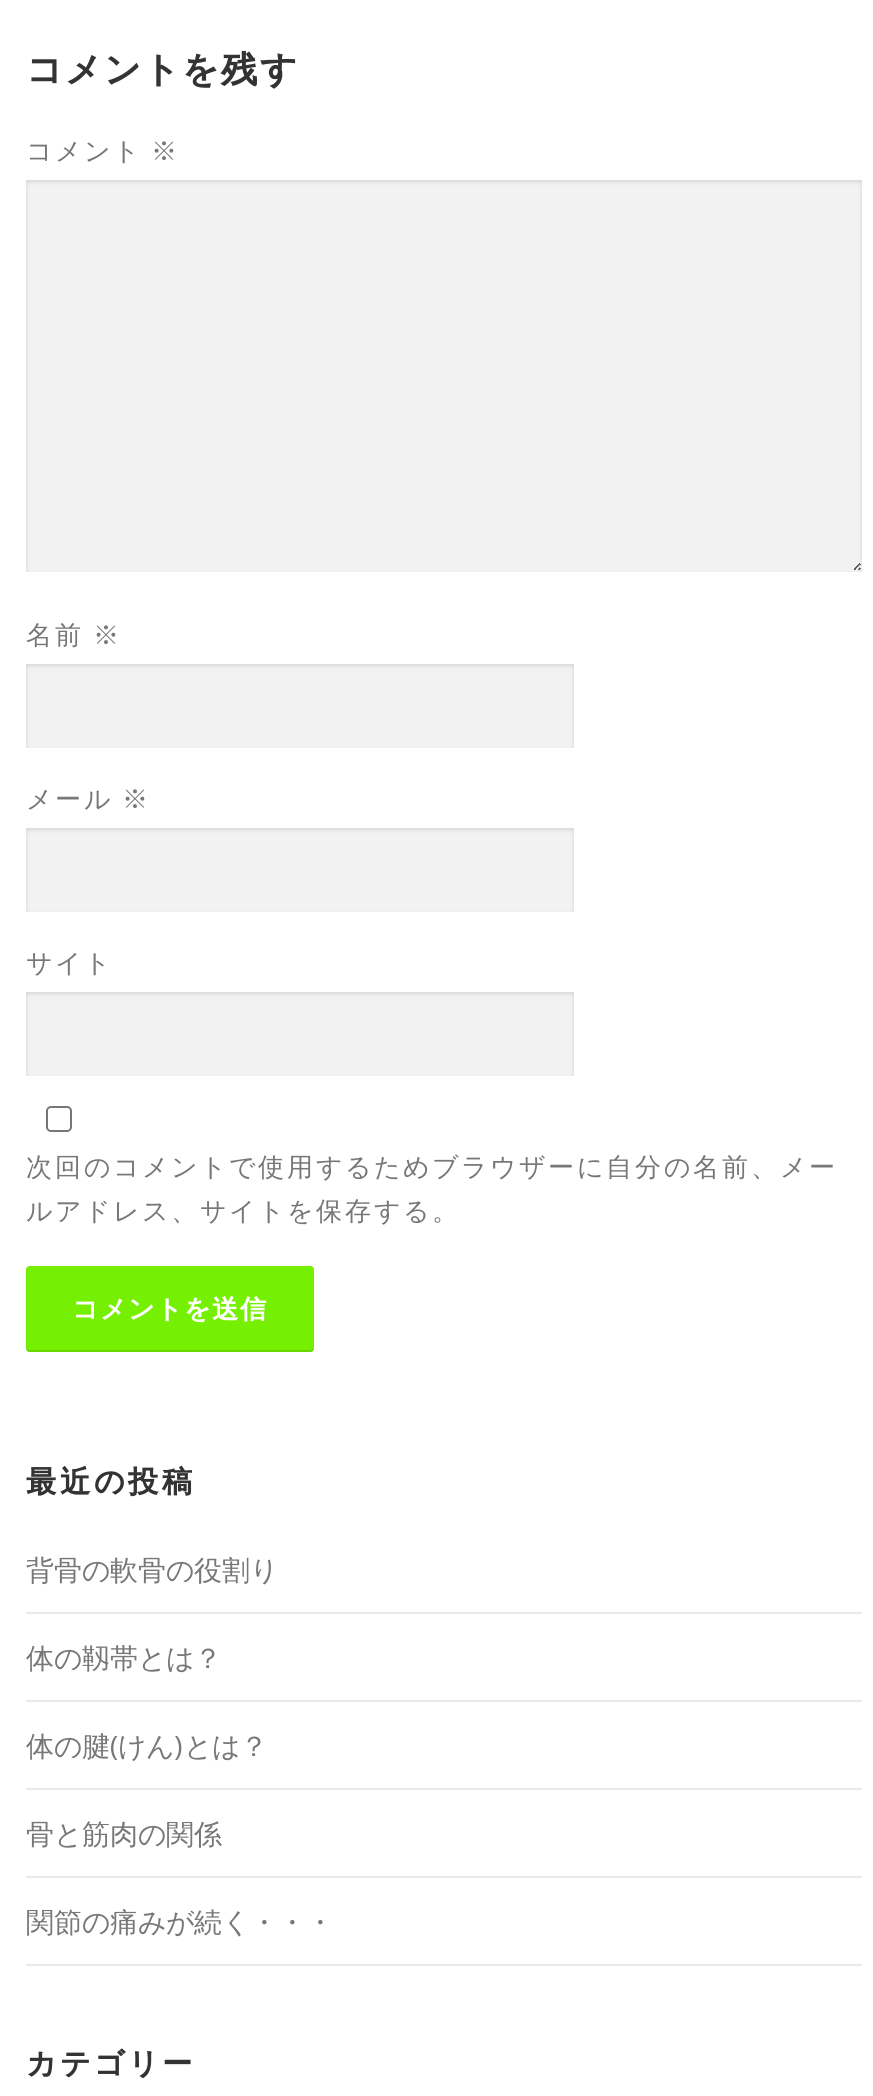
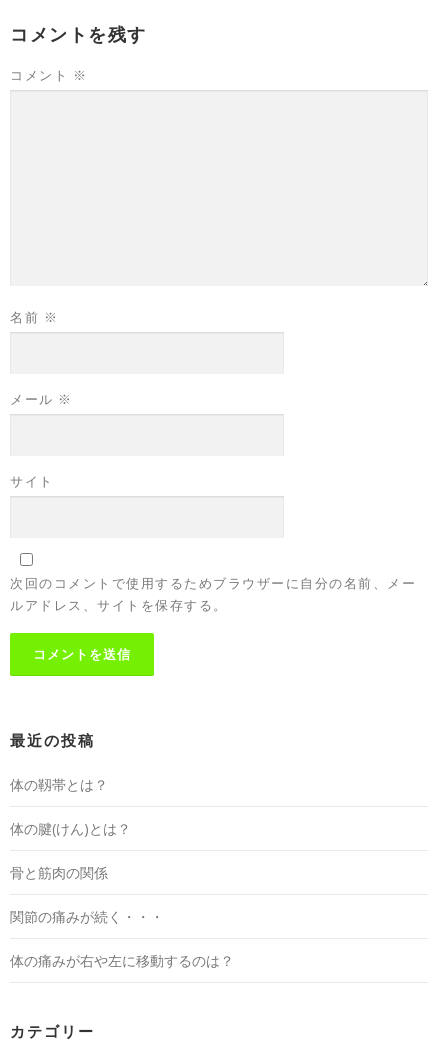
[26,1549,278,1587] 背骨の軟骨の役割り -> none
moved [26,1637,334,1939] -> [10,775,164,926]: 体の靱帯とは？ | 体の腱(けん)とは？ | 骨と筋肉の関係 | 関節の痛みが続く・・・
none -> [10,951,234,970] 体の痛みが右や左に移動するのは？

